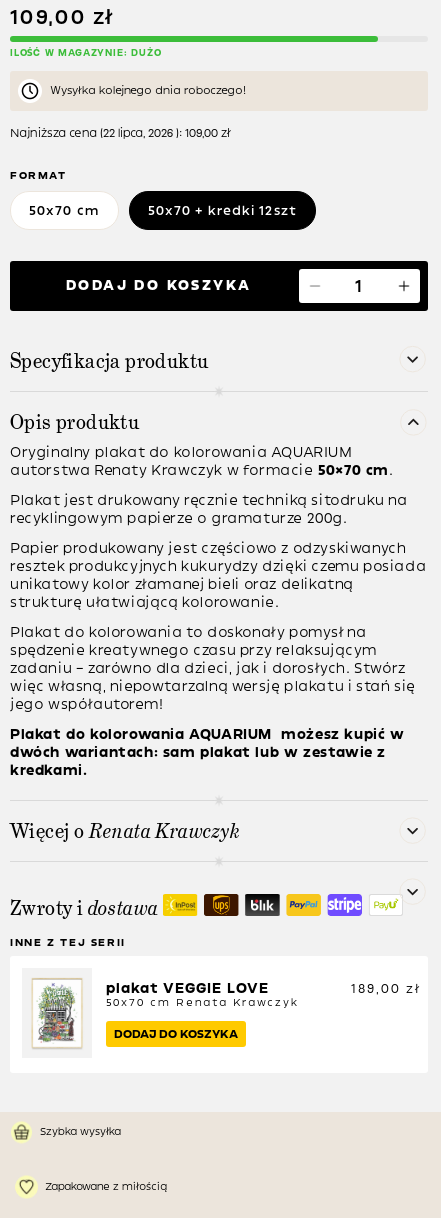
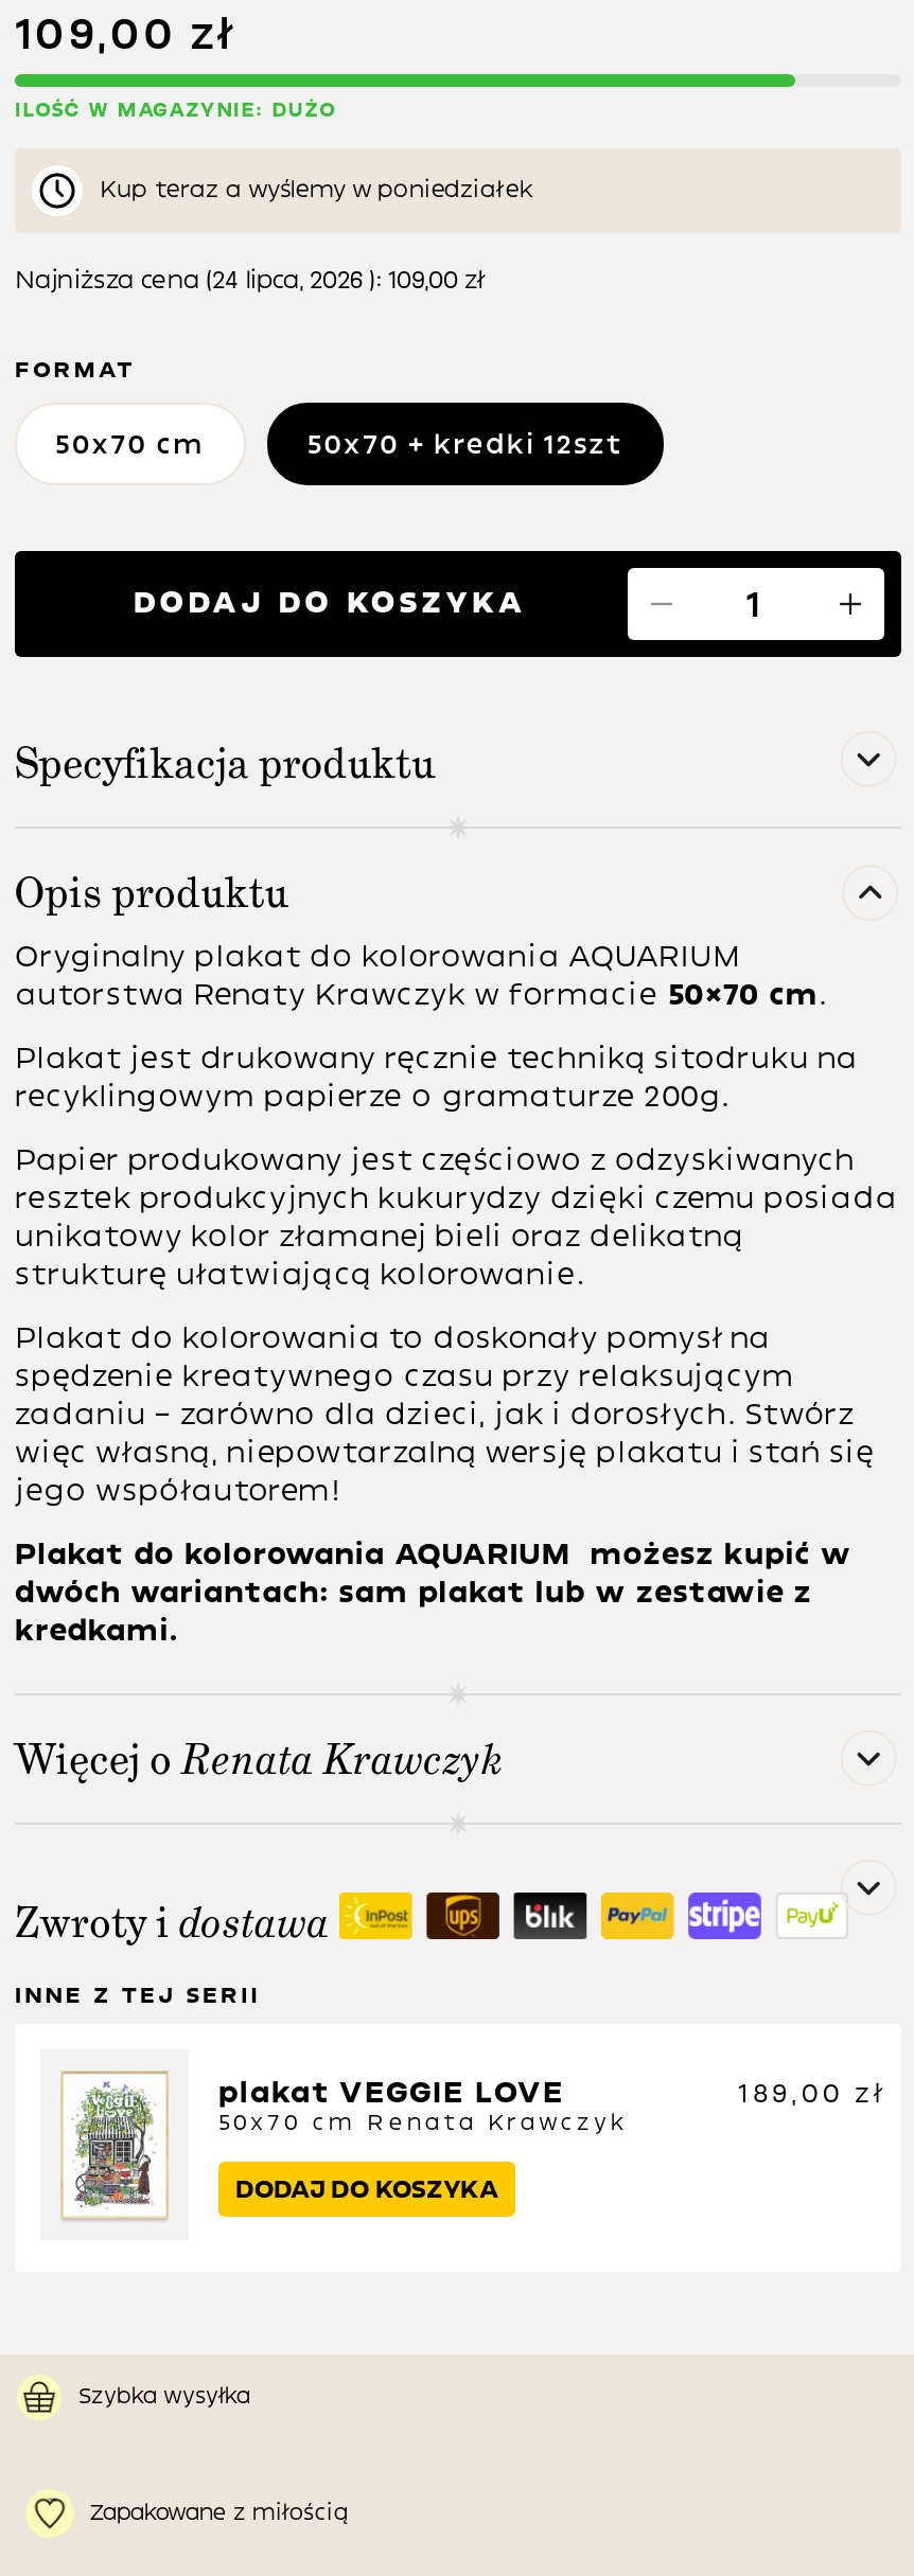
[50,84,246,95] Wysyłka kolejnego dnia roboczego! -> [100,177,534,200] Kup teraz a wyślemy w poniedziałek
[10,126,231,138] Najniższa cena (22 lipca, 2026): 109,00 zł -> [15,266,486,291] Najniższa cena (24 lipca, 2026): 109,00 zł

